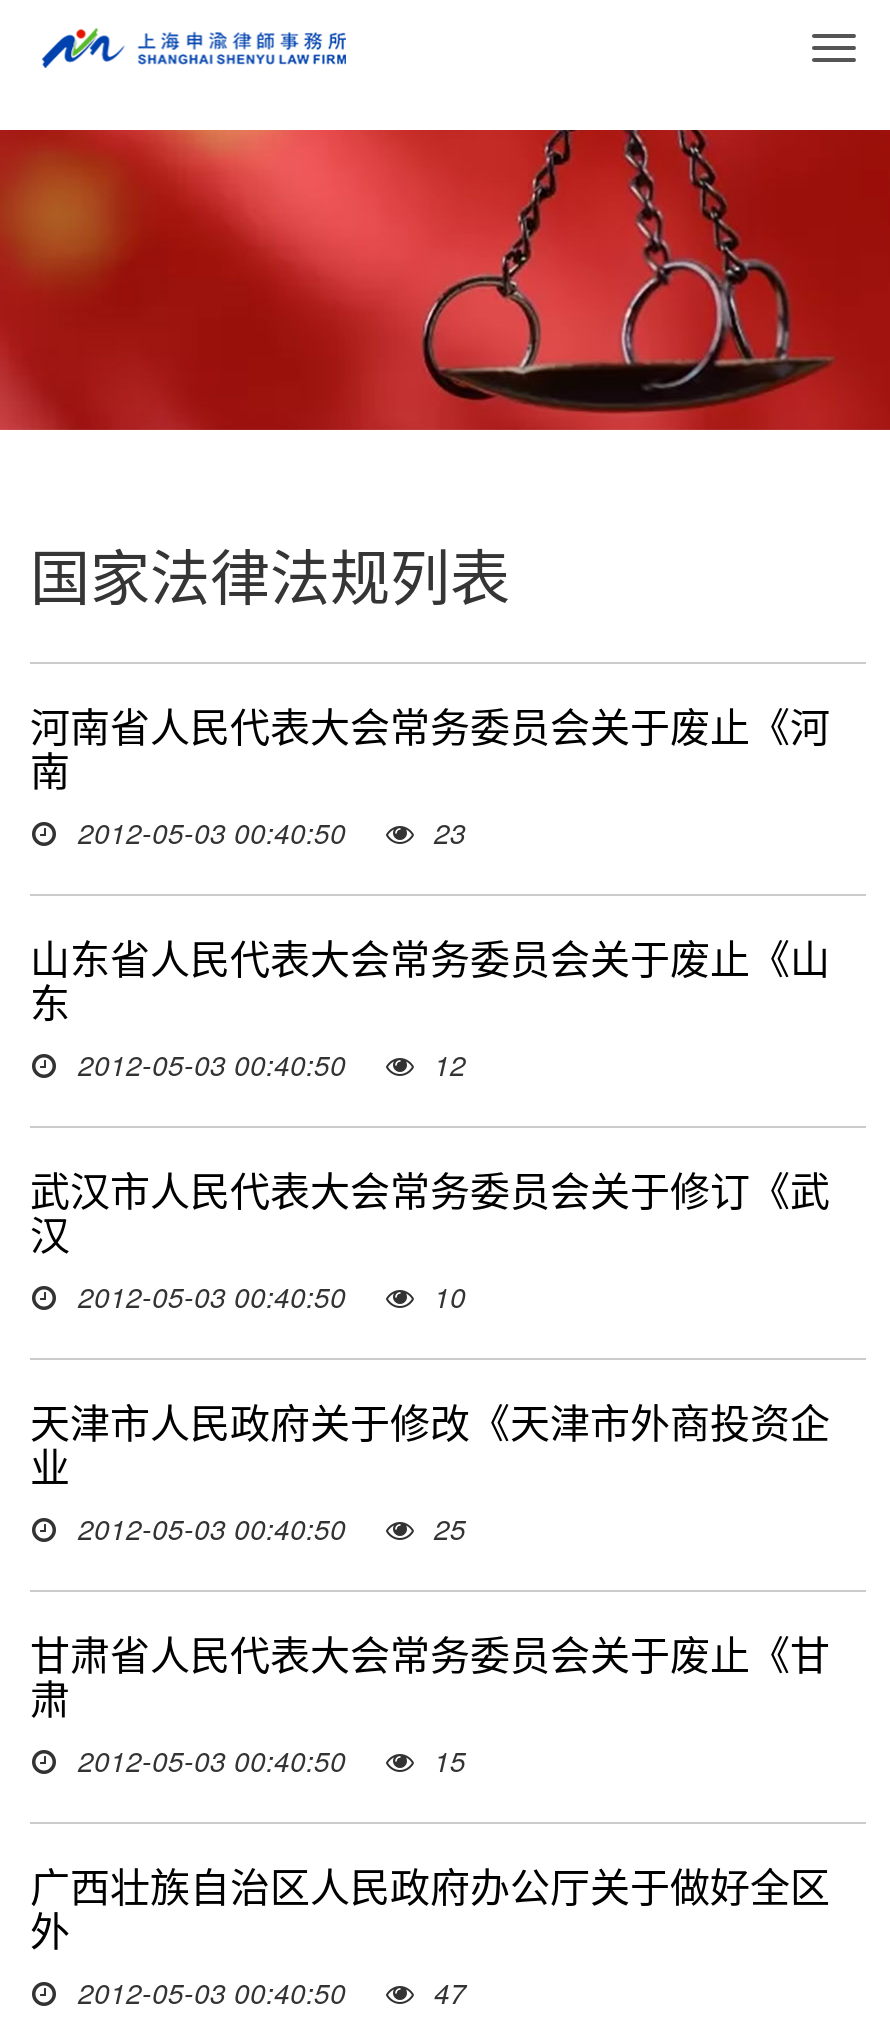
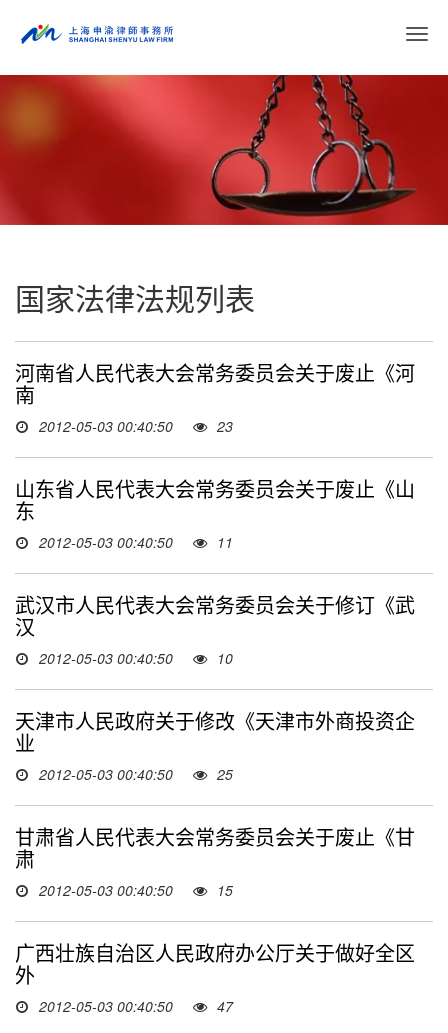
[434,1044,466,1084] 12 -> [217,532,233,552] 11

